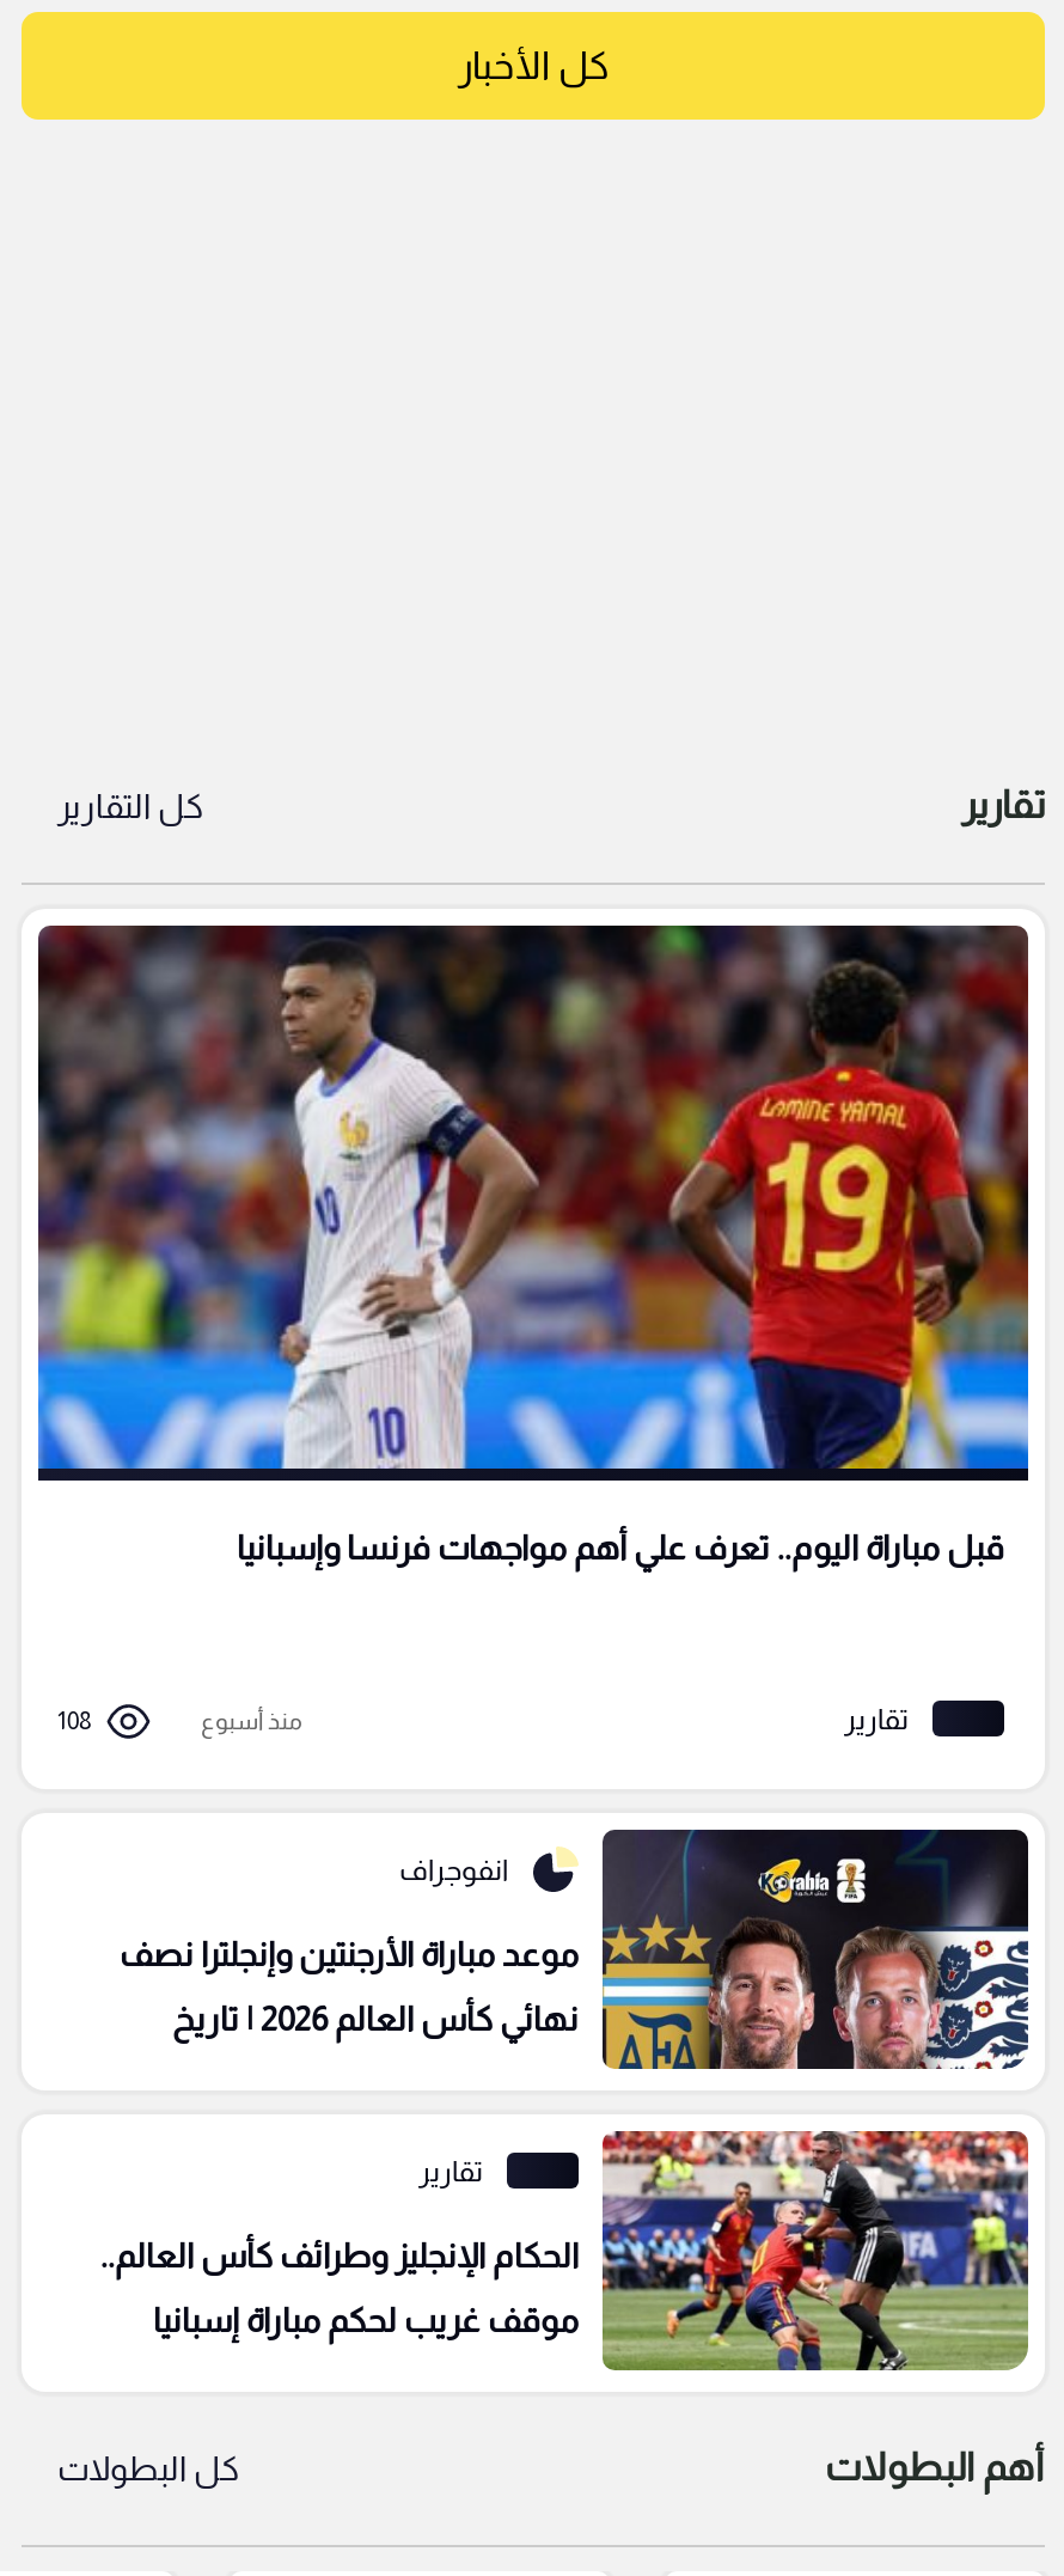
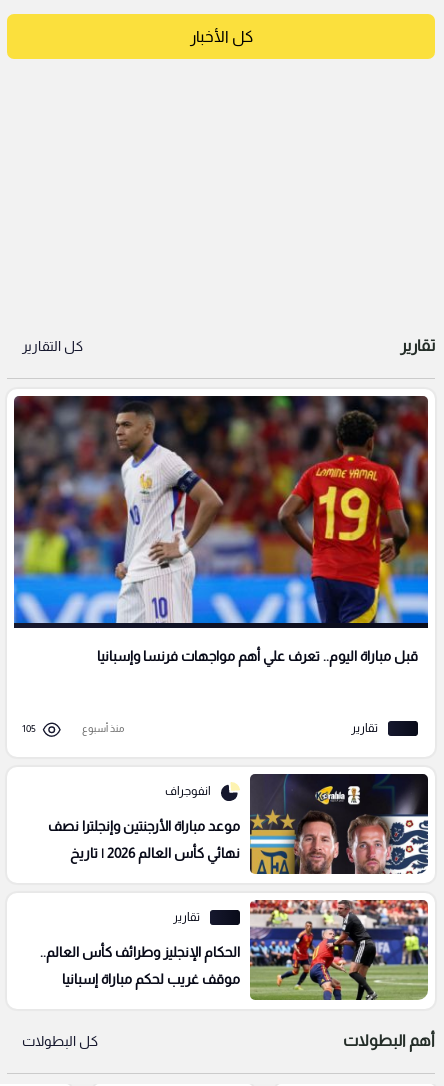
[57,1708,91,1734] 108 -> [22,723,36,734] 105

